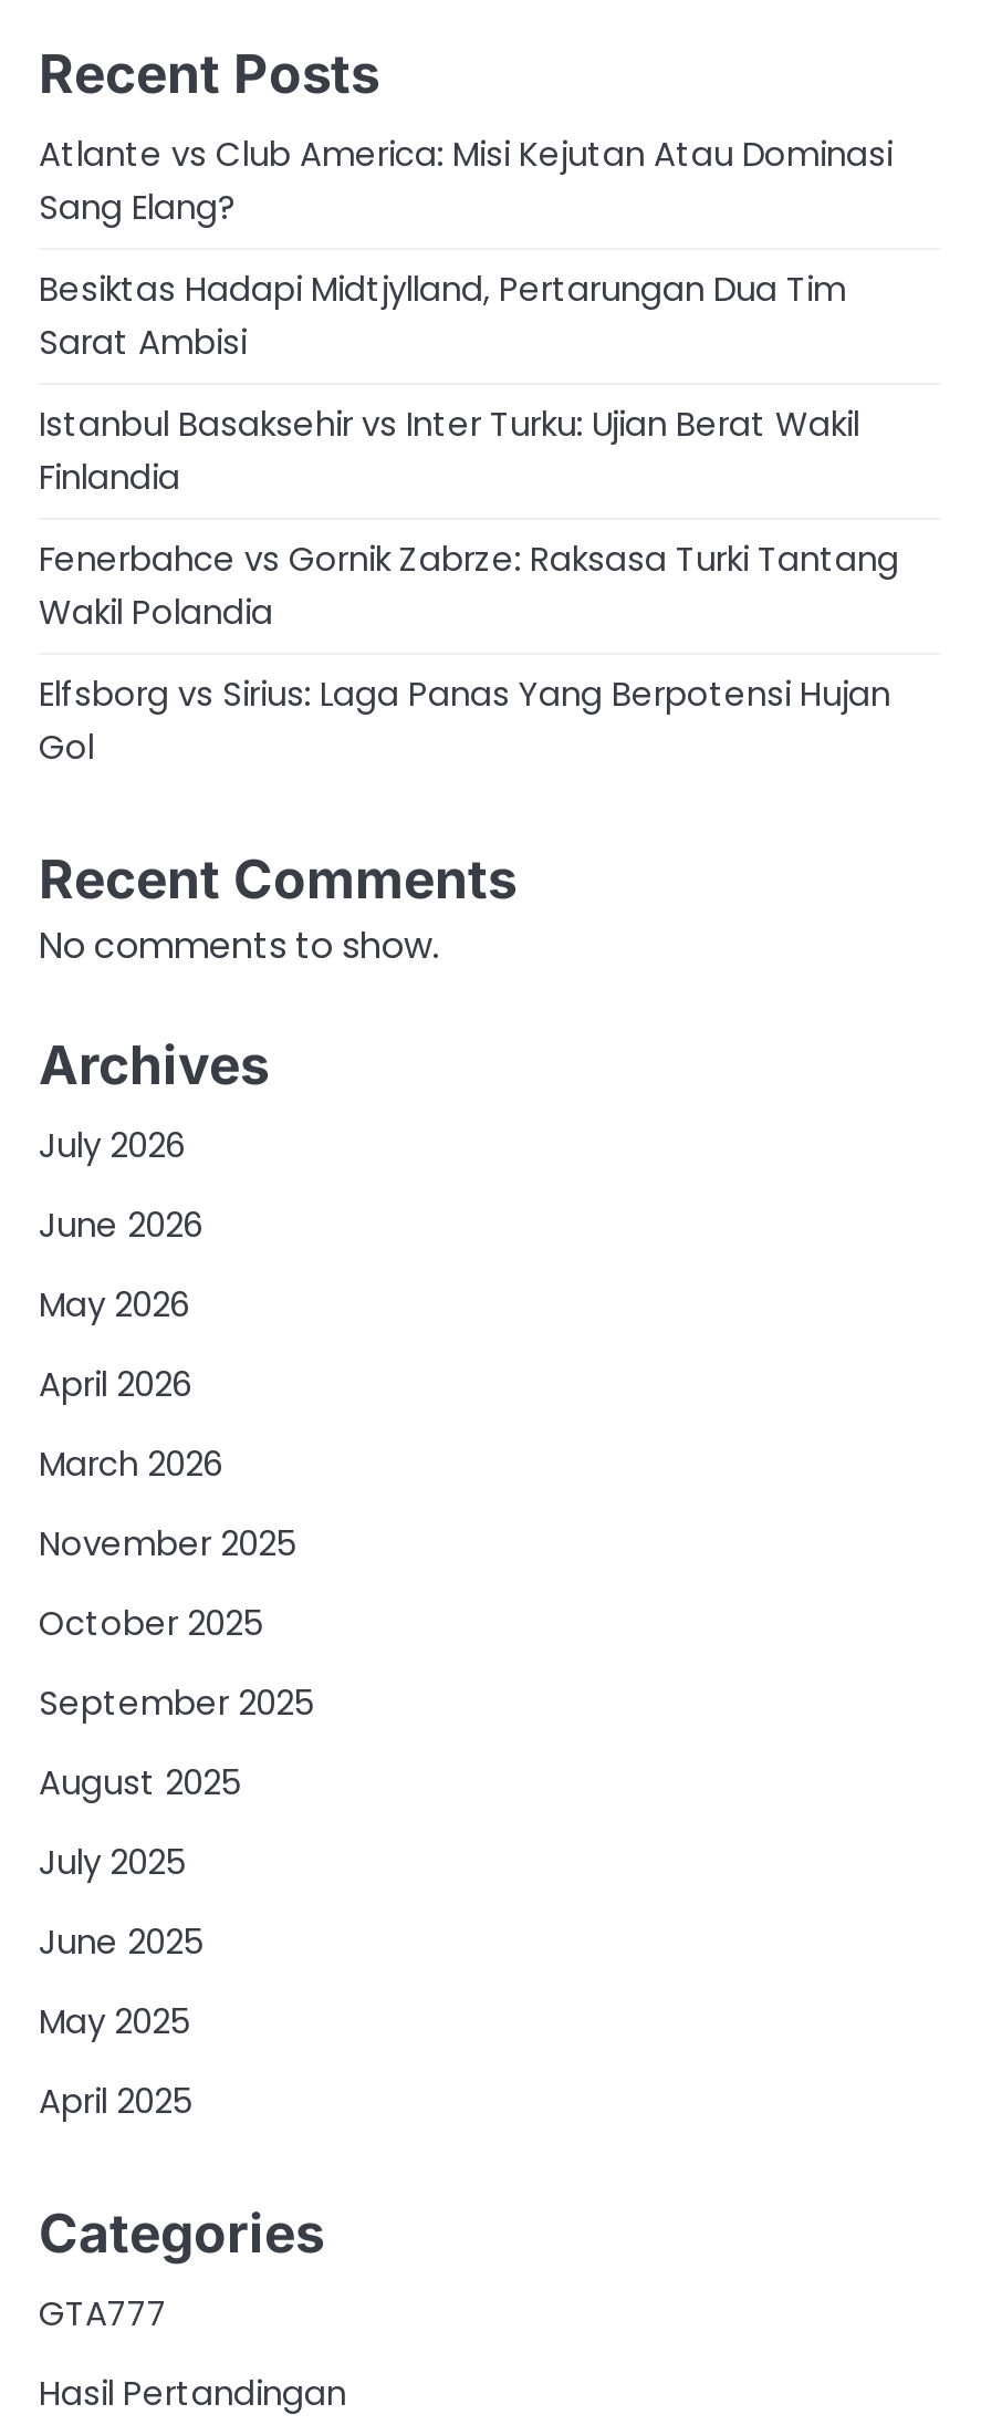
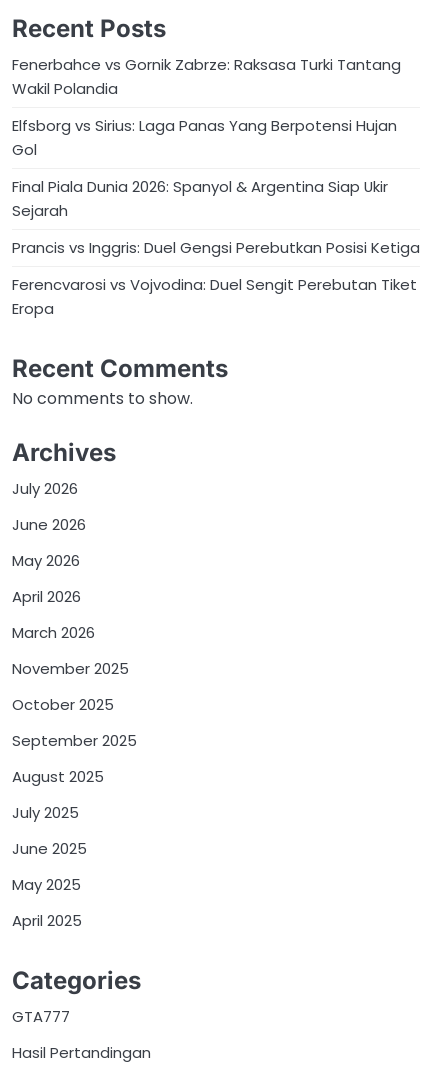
[39,130,893,500] Atlante vs Club America: Misi Kejutan Atau Dominasi | Sang Elang? | Besiktas Hadapi Midtjylland, Pertarungan Dua Tim | Sarat Ambisi | Istanbul Basaksehir vs Inter Turku: Ujian Berat Wakil | Finlandia -> none
moved [39,535,899,770] -> [12,54,401,160]: Fenerbahce vs Gornik Zabrze: Raksasa Turki Tantang | Wakil Polandia | Elfsborg vs Sirius: Laga Panas Yang Berpotensi Hujan | Gol
none -> [12,176,420,319] Final Piala Dunia 2026: Spanyol & Argentina Siap Ukir | Sejarah | Prancis vs Inggris: Duel Gengsi Perebutkan Posisi Ketiga | Ferencvarosi vs Vojvodina: Duel Sengit Perebutan Tiket | Eropa

